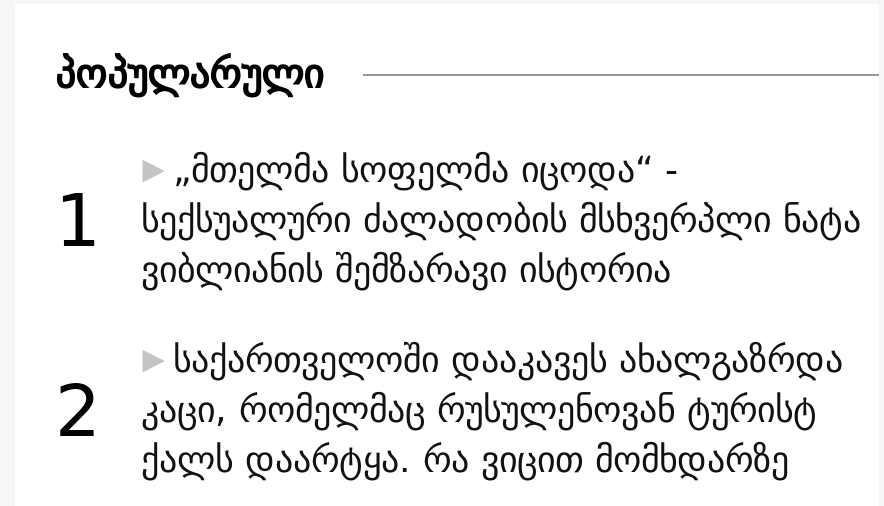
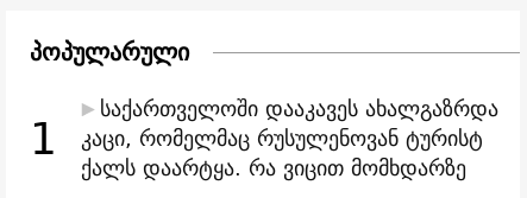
[55,138,861,469] „მთელმა სოფელმა იცოდა“ - | სექსუალური ძალადობის მსხვერპლი ნატა | ვიბლიანის შემზარავი ისტორია | 2 -> none

